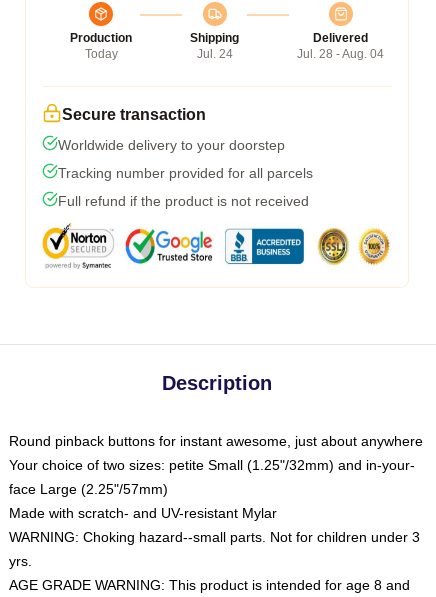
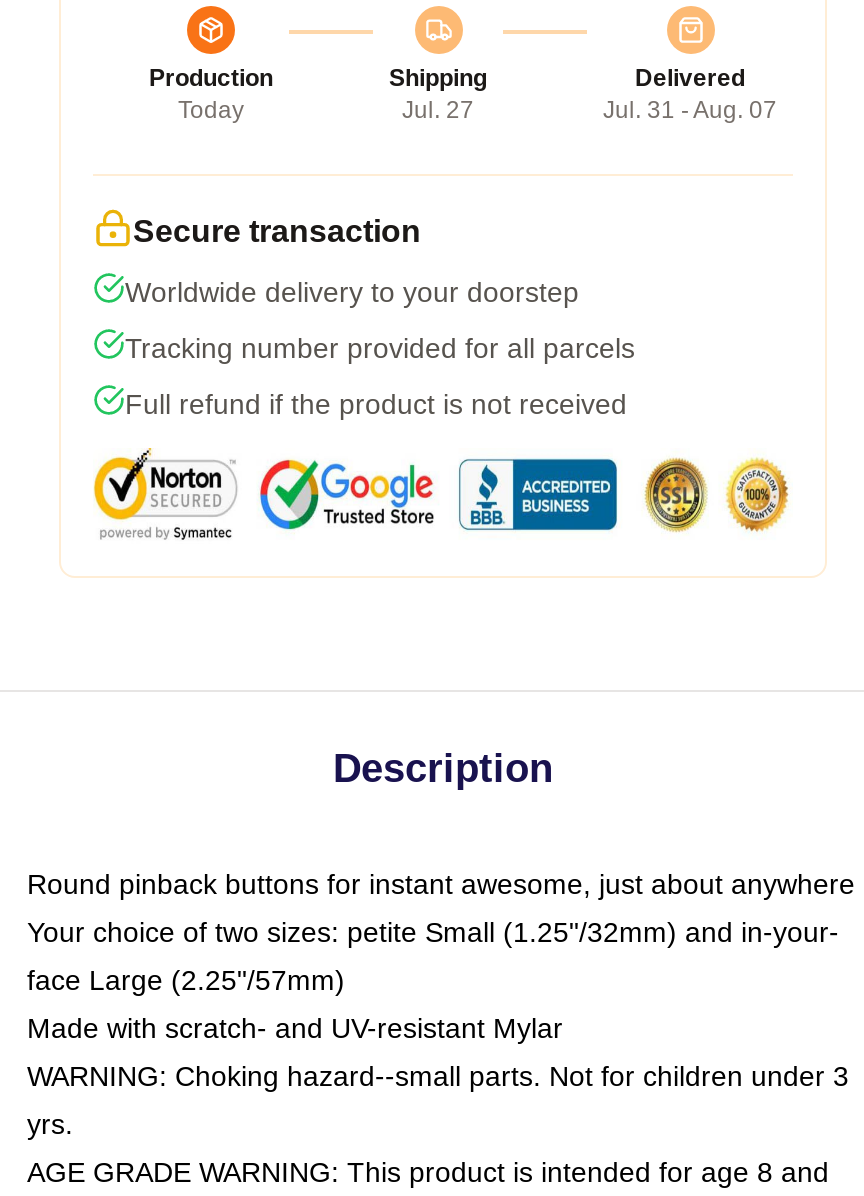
[196,47,232,61] Jul. 24 -> [402,95,474,123] Jul. 27
[297,47,384,61] Jul. 28 - Aug. 04 -> [603,95,777,123] Jul. 31 - Aug. 07

